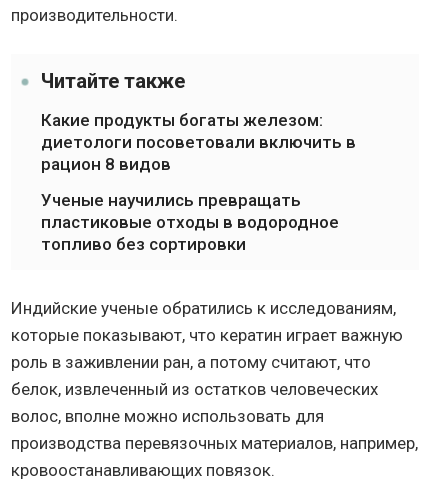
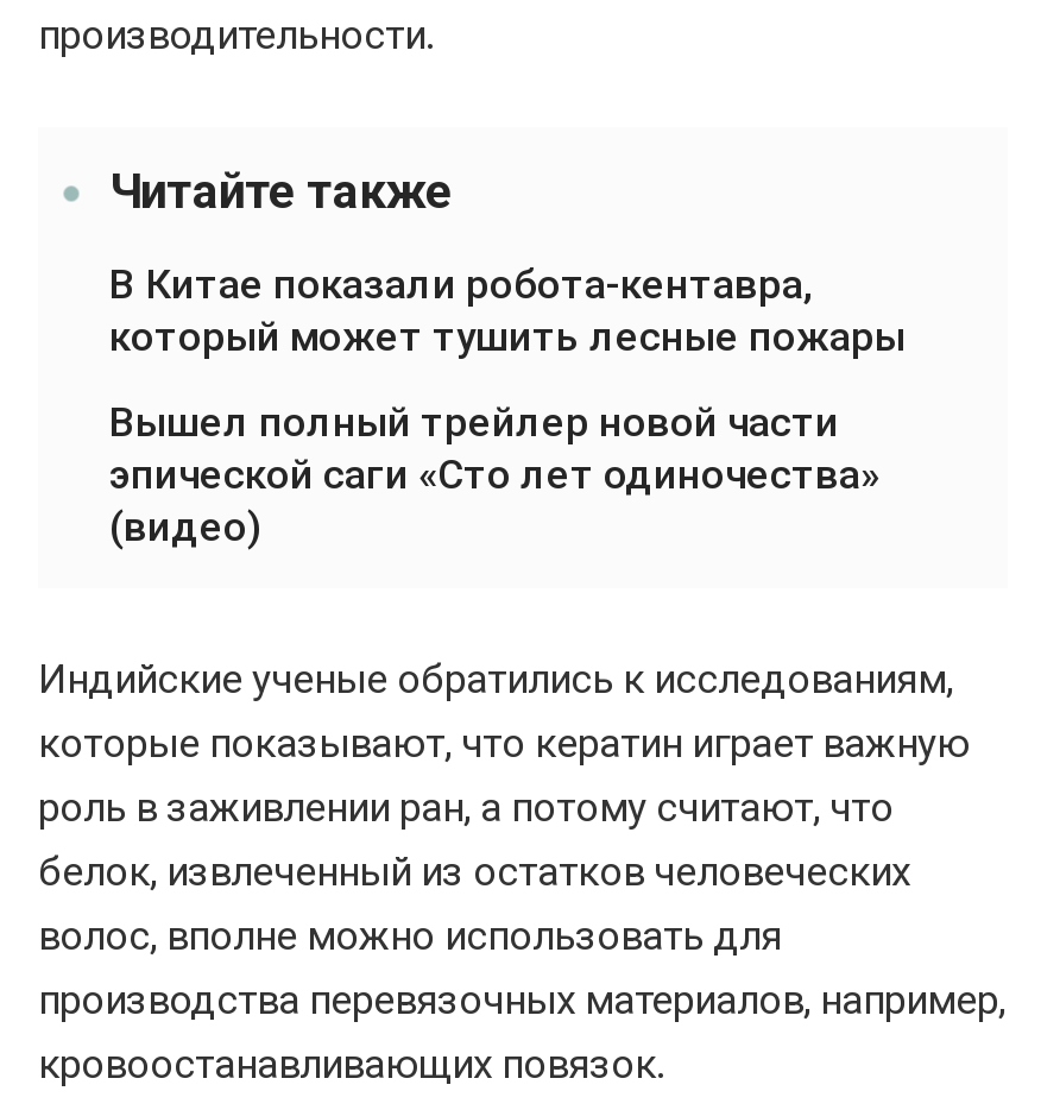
[41,110,356,174] Какие продукты богаты железом: | диетологи посоветовали включить в | рацион 8 видов -> [109,261,906,361] В Китае показали робота-кентавра, | который может тушить лесные пожары
[41,190,339,254] Ученые научились превращать | пластиковые отходы в водородное | топливо без сортировки -> [109,399,879,551] Вышел полный трейлер новой части | эпической саги «Сто лет одиночества» | (видео)

